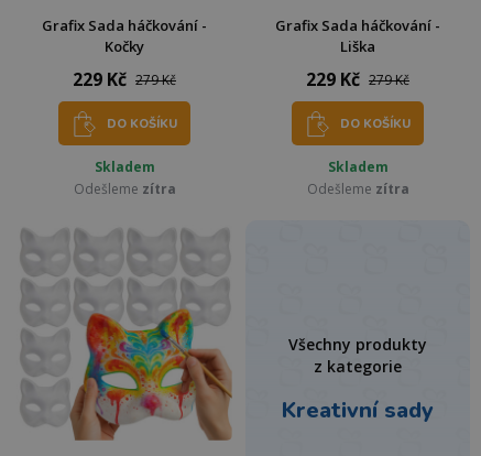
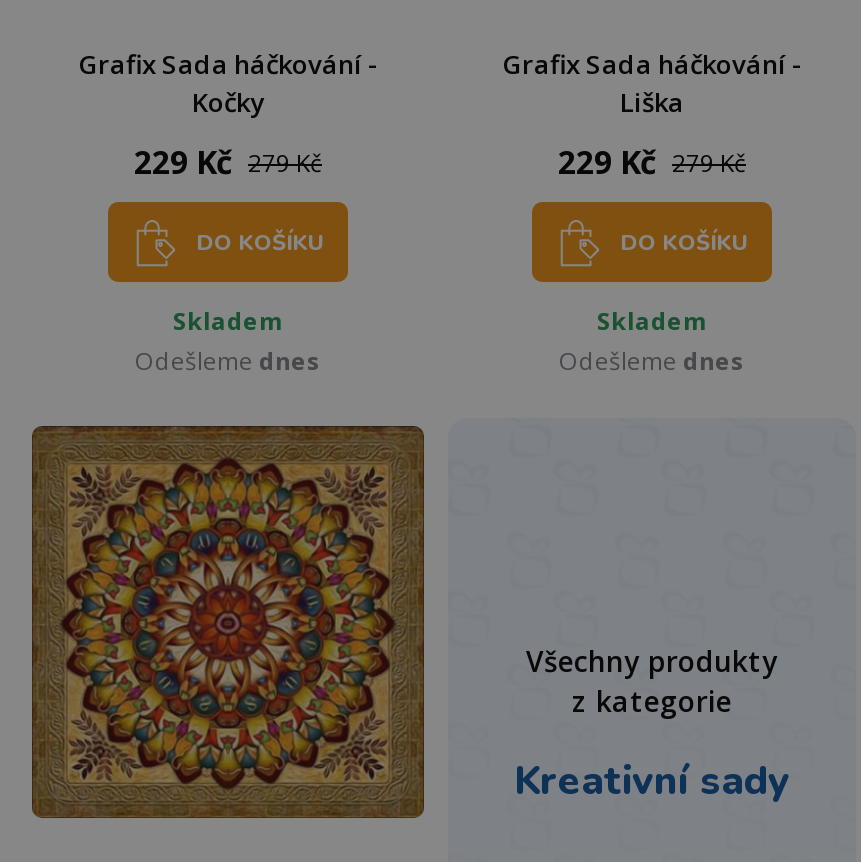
[73,179,176,198] Odešleme zítra -> [135,343,321,377] Odešleme dnes
[307,179,409,198] Odešleme zítra -> [559,343,745,377] Odešleme dnes
[17,225,232,442] [image] -> [30,424,426,838] [image]

